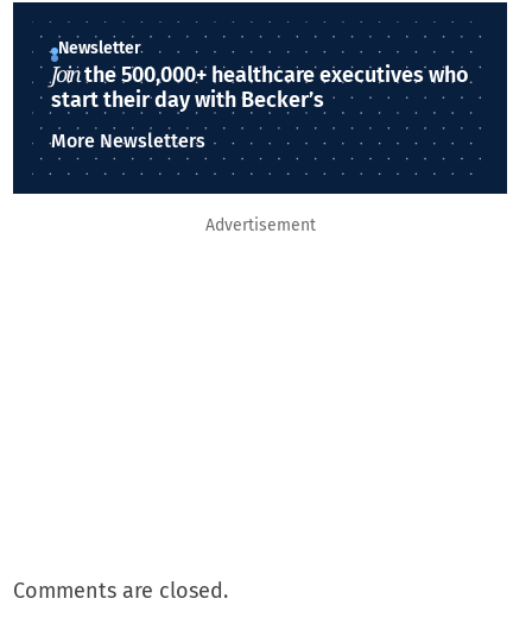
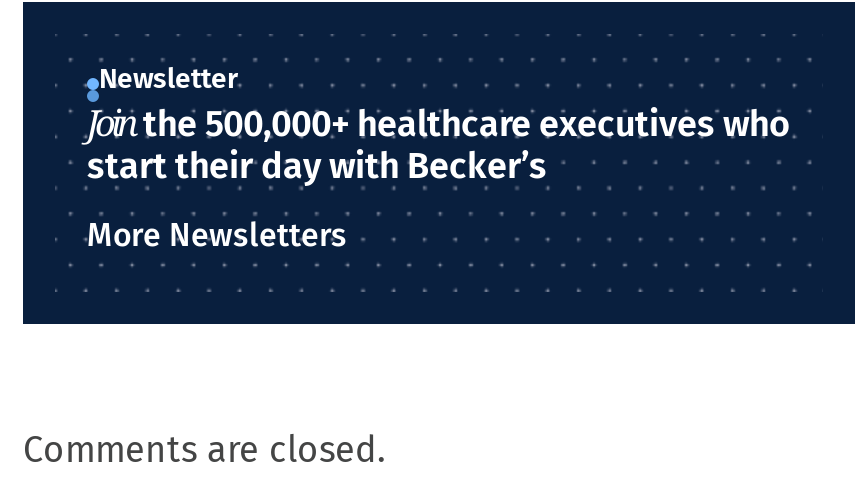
[205,215,315,235] Advertisement -> none

